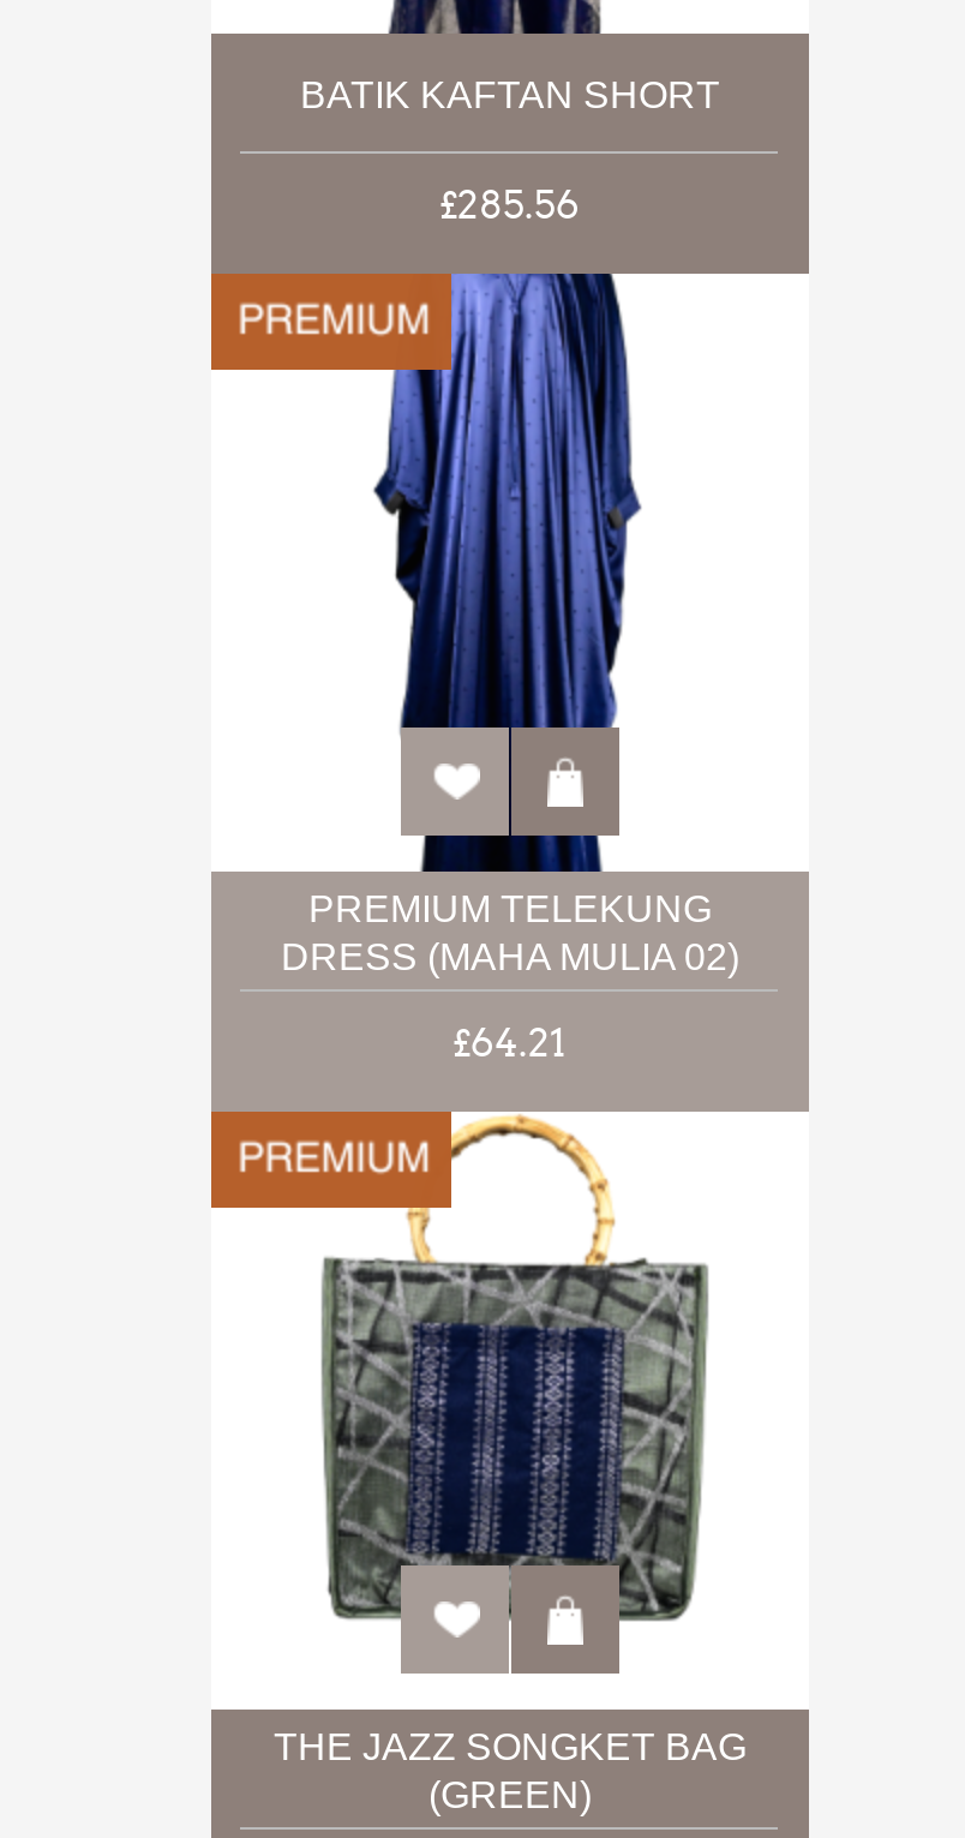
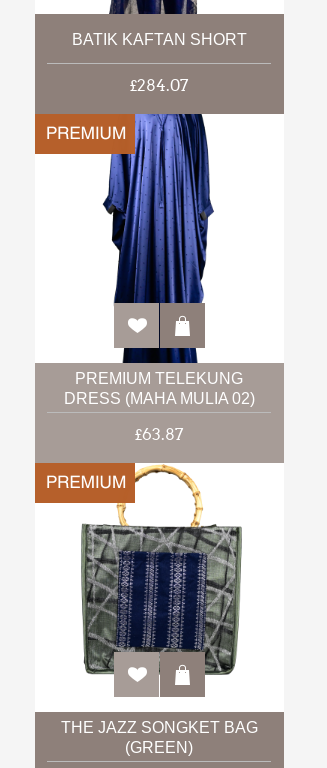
[440,182,579,228] £285.56 -> [130,76,188,95] £284.07
[453,1020,566,1066] £64.21 -> [135,425,183,444] £63.87

